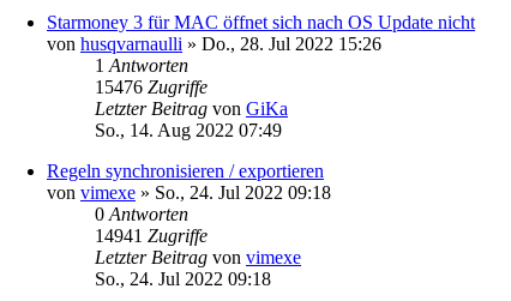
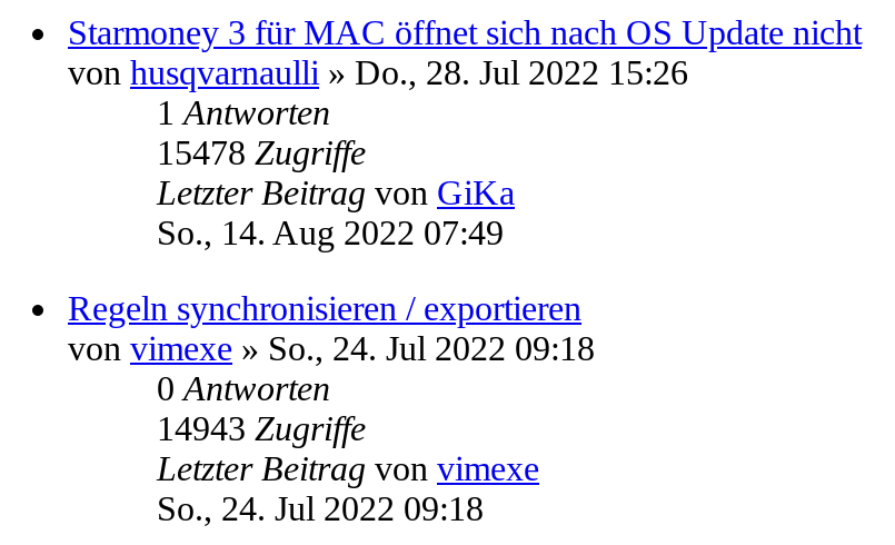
[95,77,208,97] 15476 Zugriffe -> [157,133,366,171] 15478 Zugriffe
[95,225,208,246] 14941 Zugriffe -> [157,409,366,447] 14943 Zugriffe

